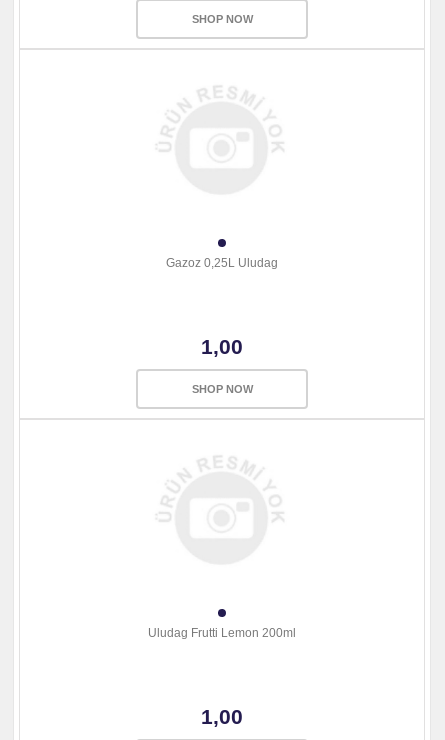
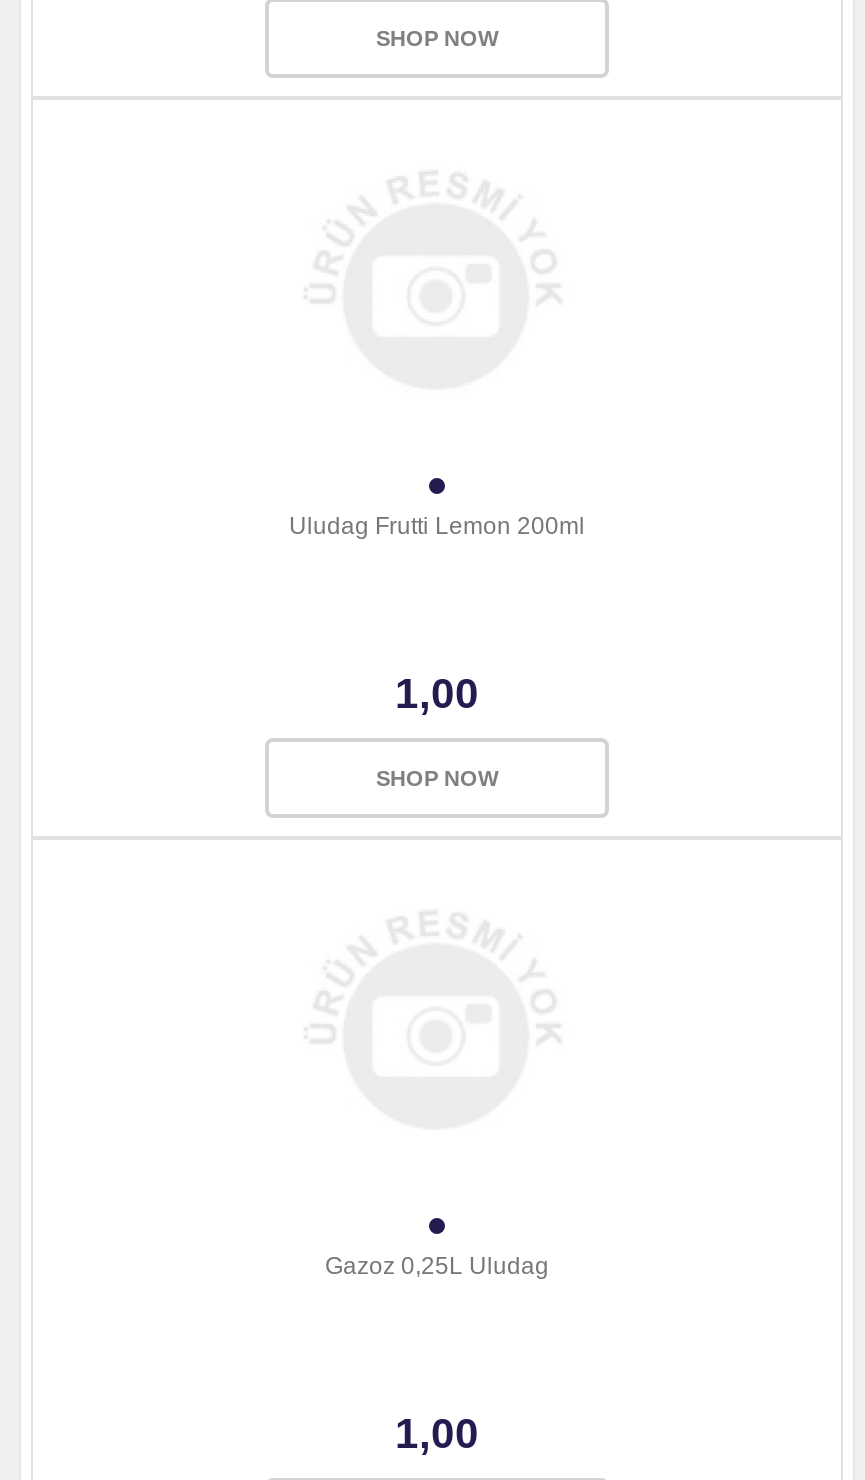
moved [166,256,278,270] -> [325,1252,549,1280]: Gazoz 0,25L Uludag
moved [148,626,296,640] -> [289,512,585,540]: Uludag Frutti Lemon 200ml

